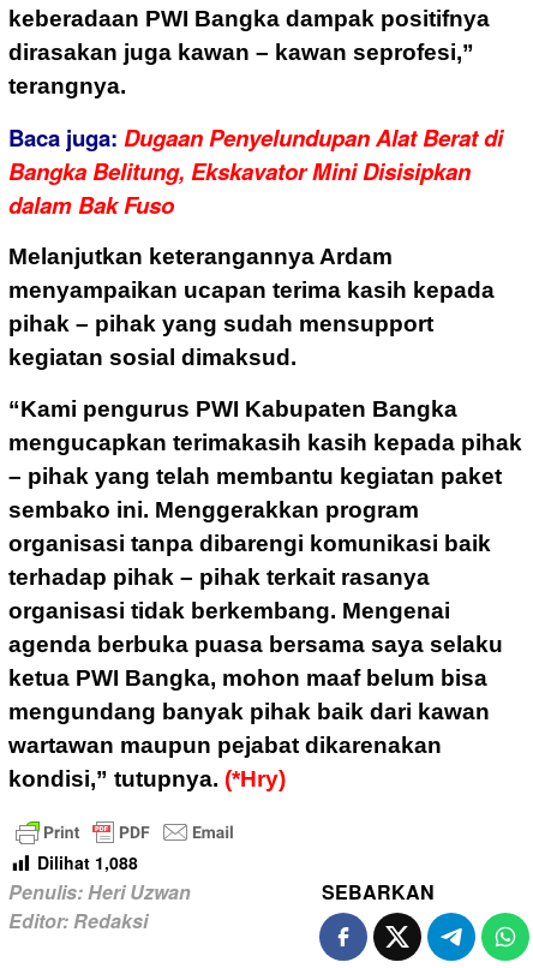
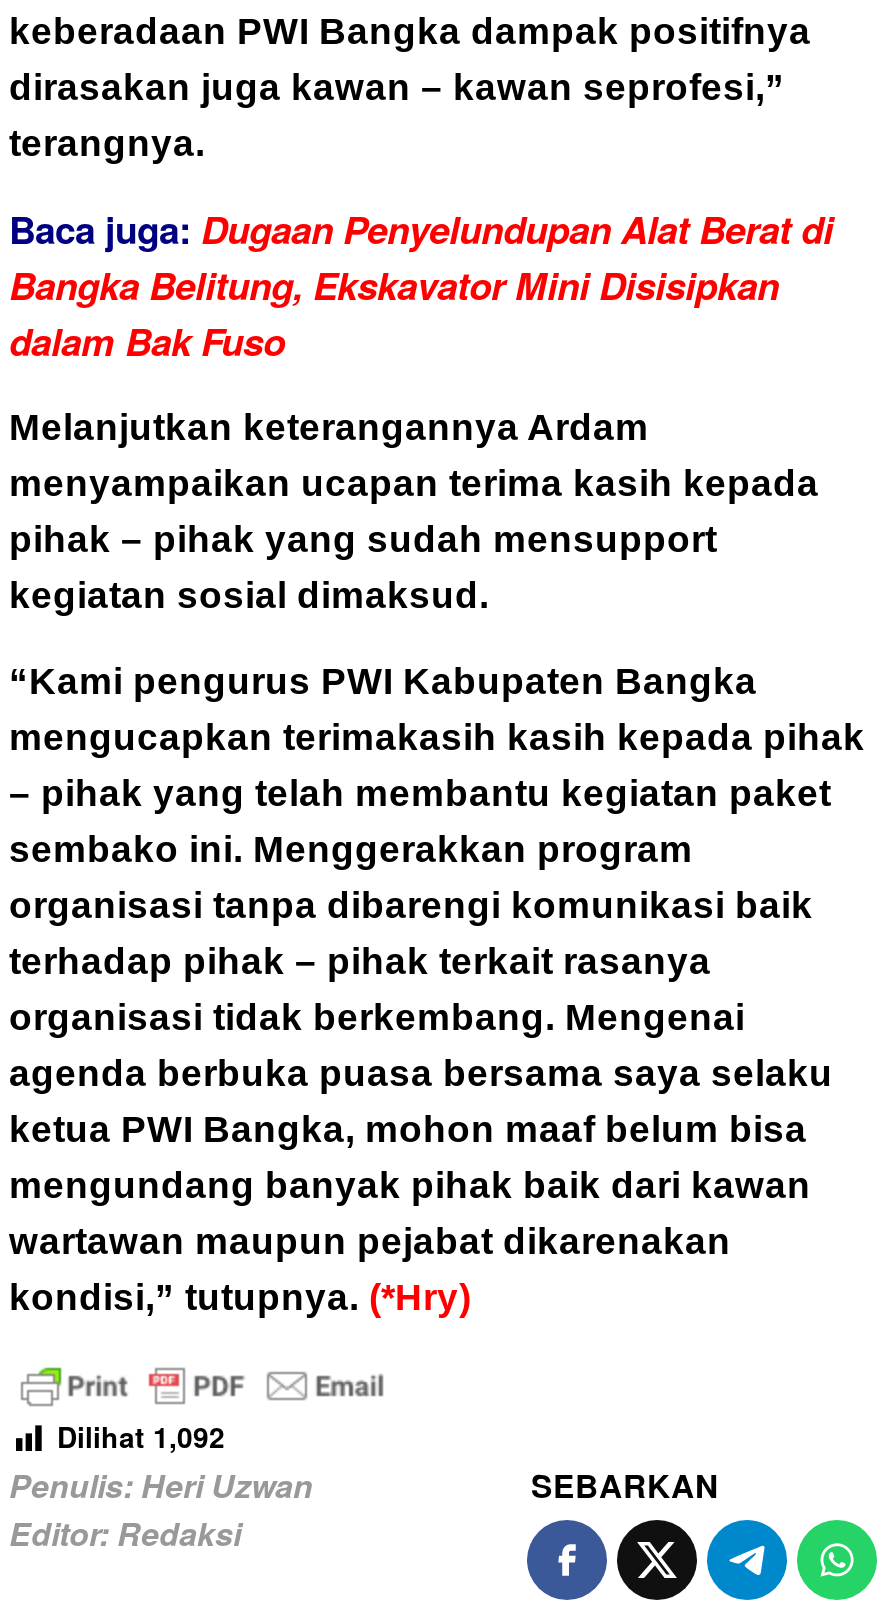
[37,851,138,875] Dilihat 1,088 -> [57,1417,225,1457] Dilihat 1,092

